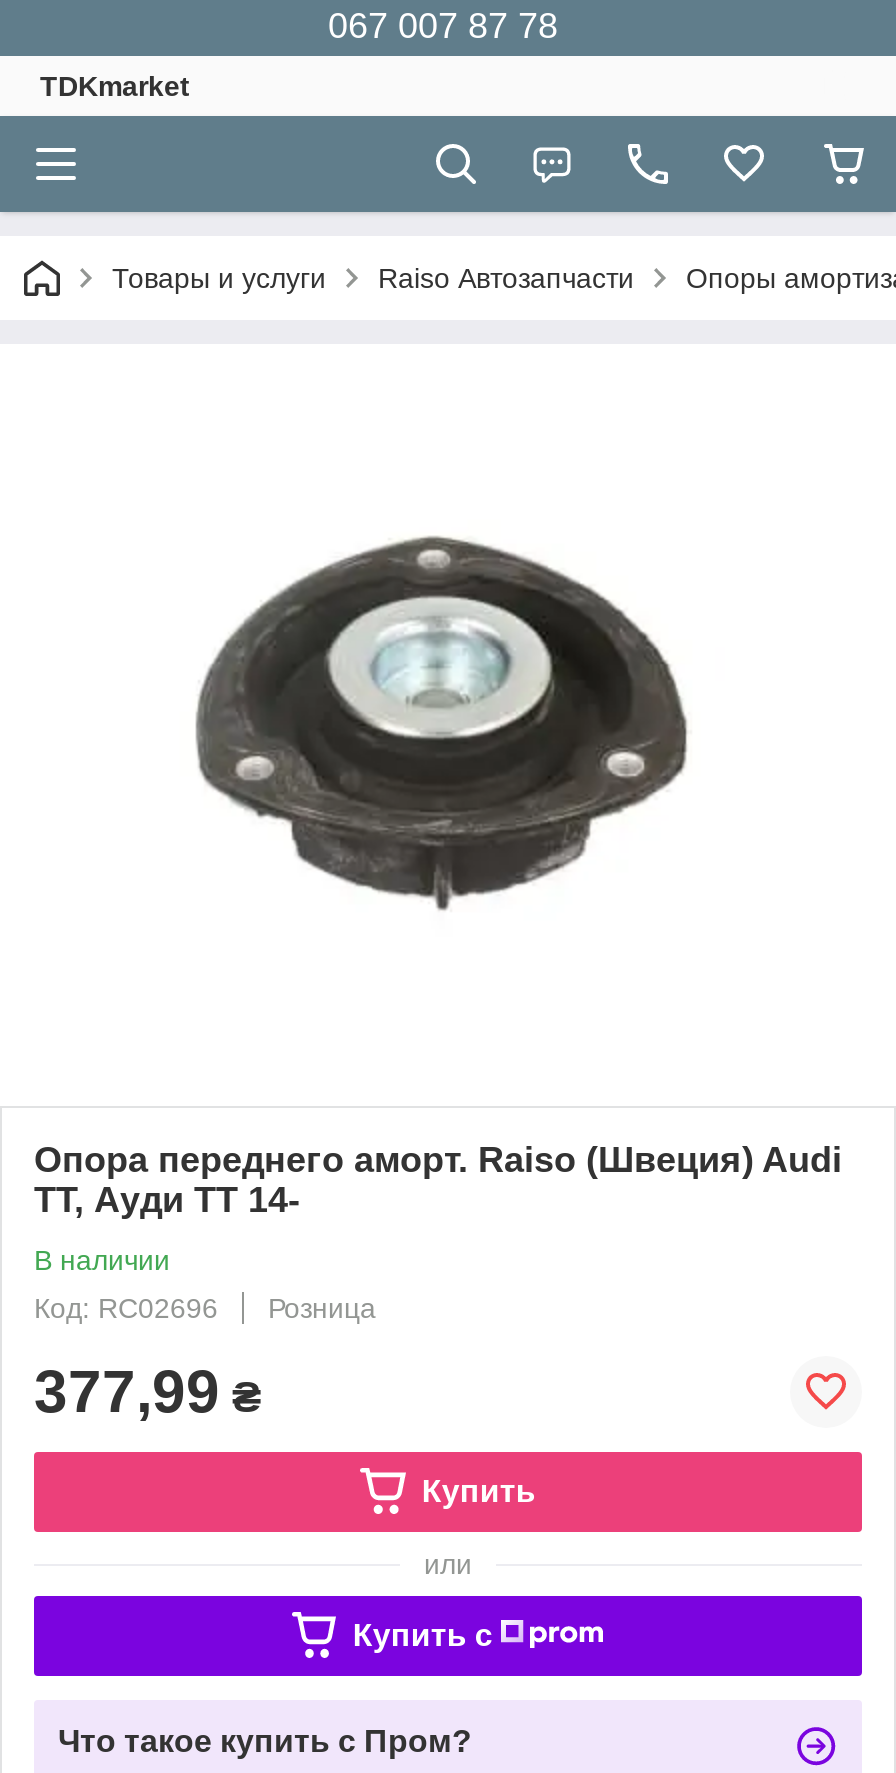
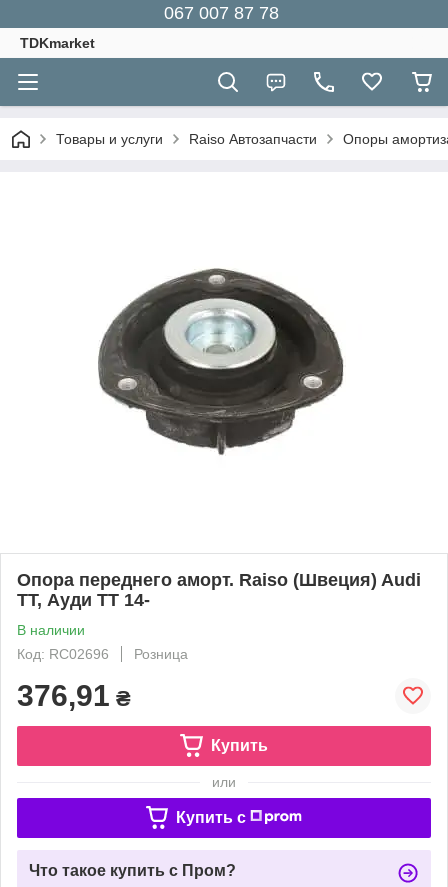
[34,1358,262,1424] 377,99 ₴ -> [17,679,131,712] 376,91 ₴

